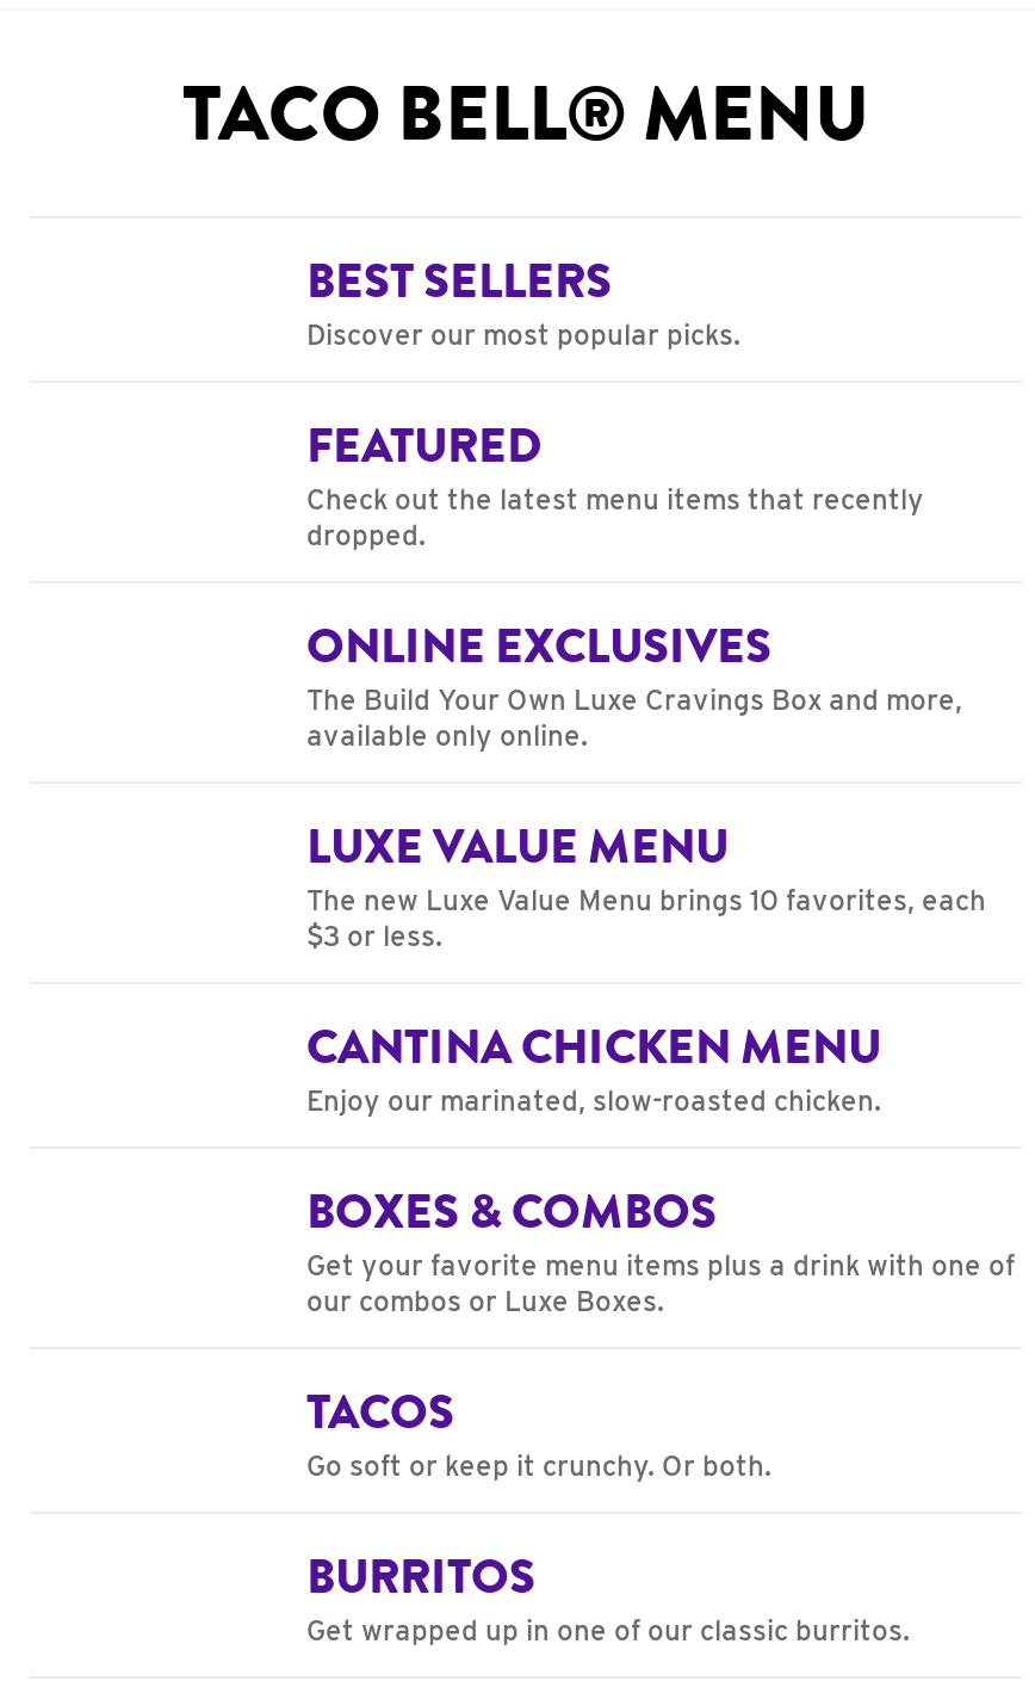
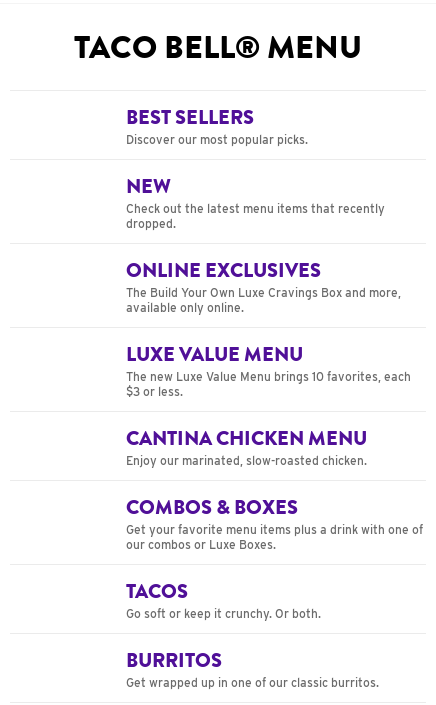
[306,412,543,481] FEATURED -> [126,172,171,201] NEW
[306,1178,717,1247] BOXES & COMBOS -> [126,493,298,522] COMBOS & BOXES

